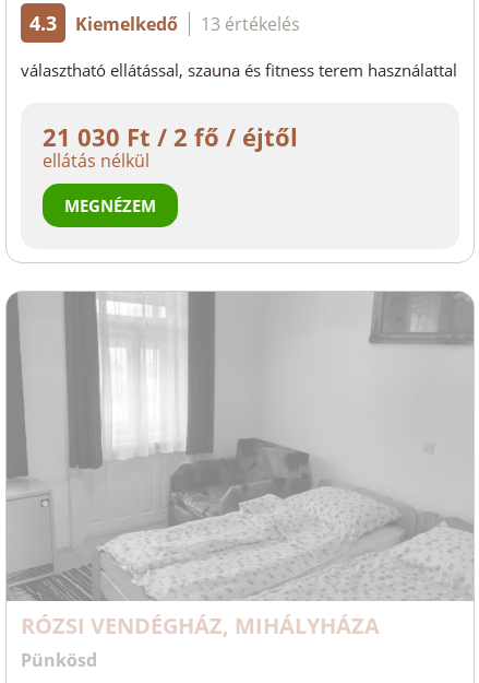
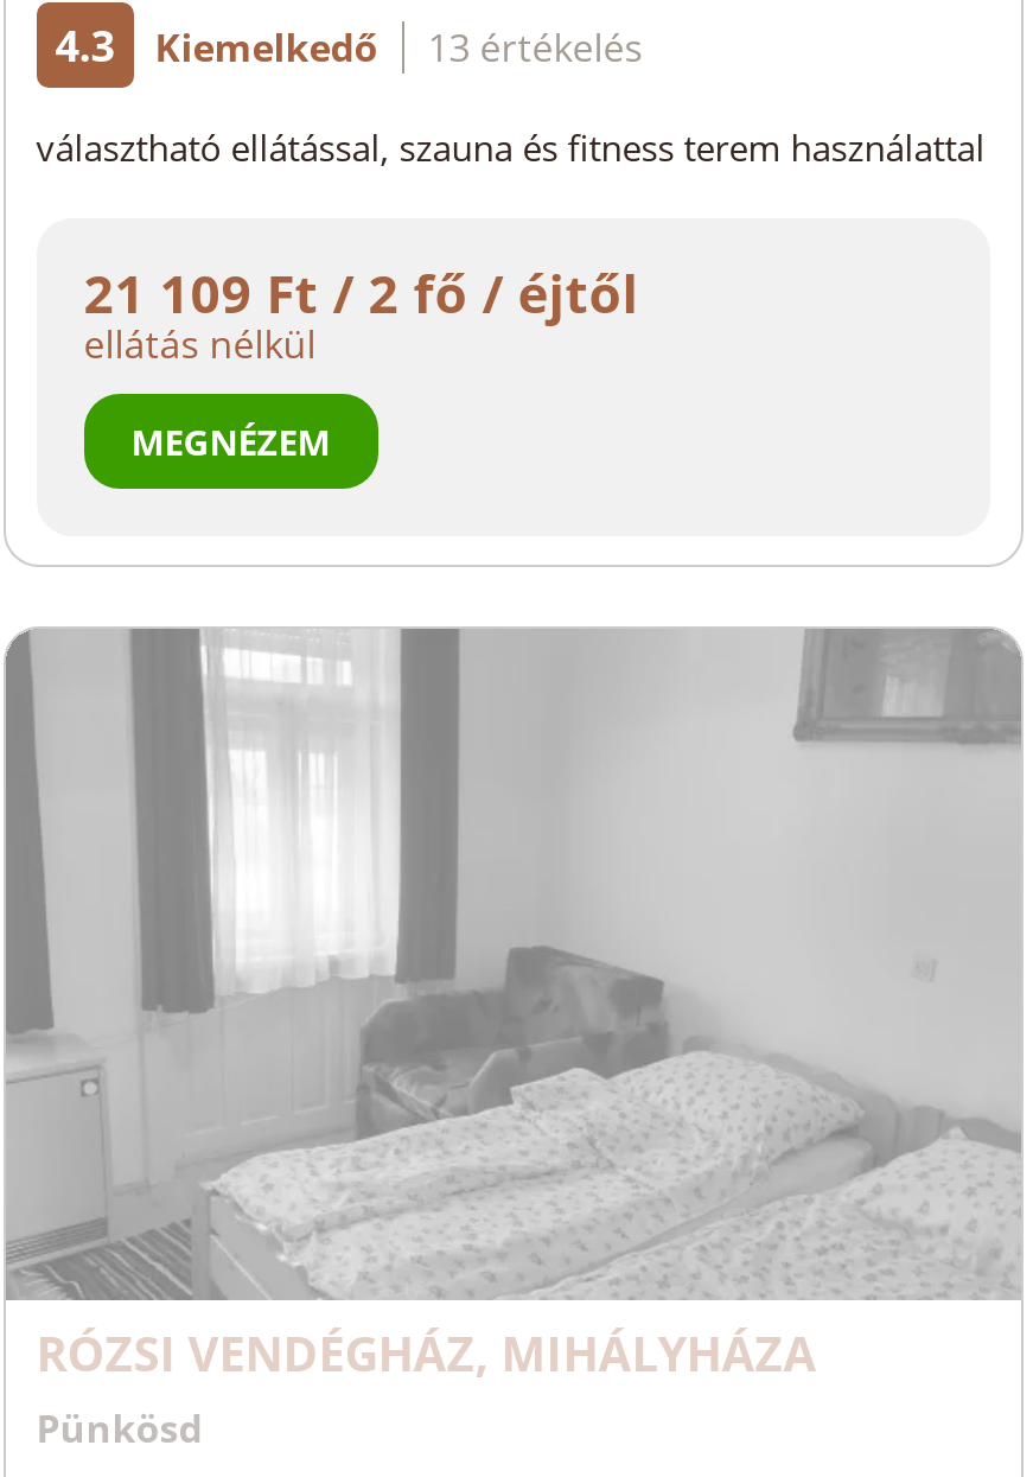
[42,120,298,153] 21 030 Ft / 2 fő / éjtől -> [84,255,639,326] 21 109 Ft / 2 fő / éjtől

